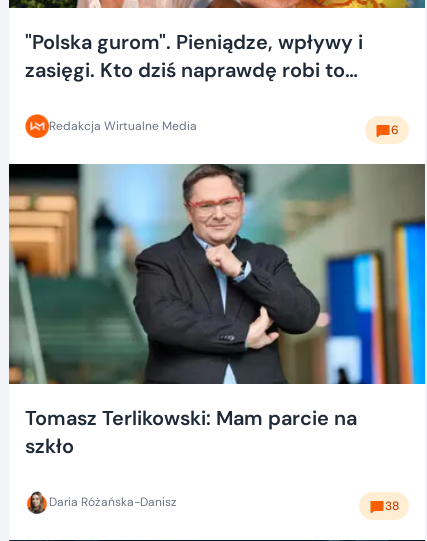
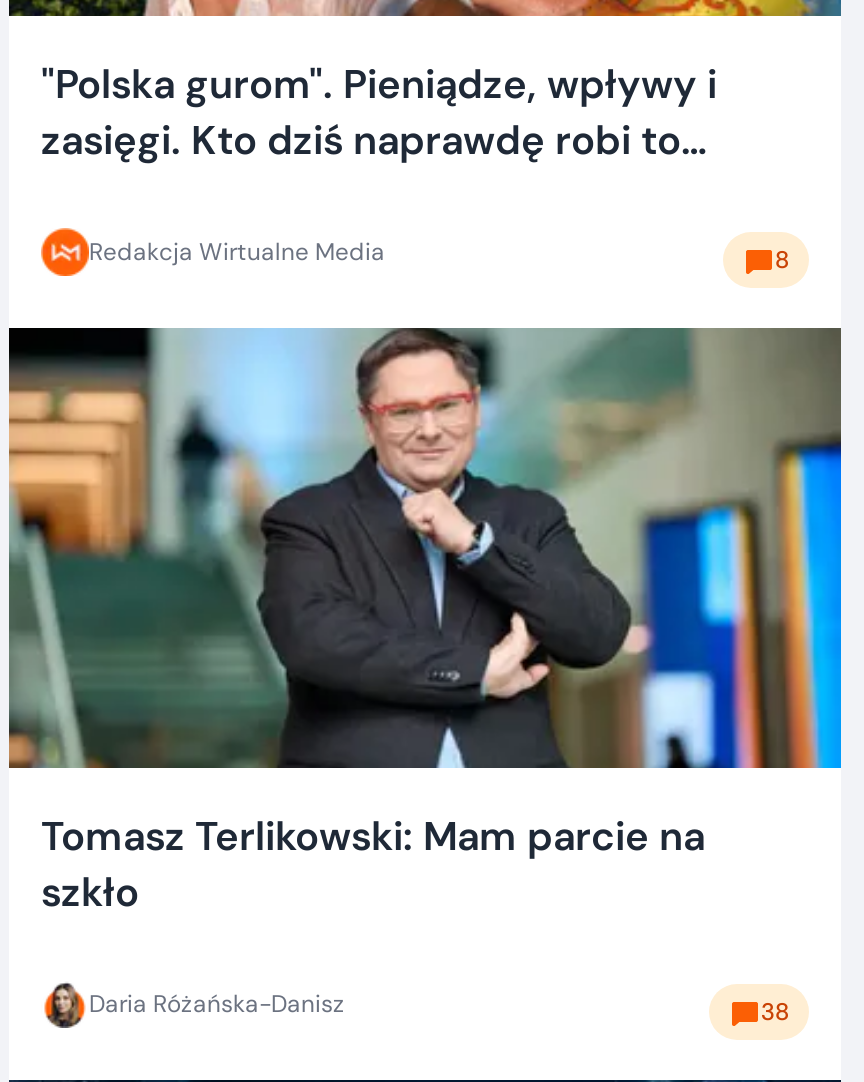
[391,122,399,138] 6 -> [775,244,789,276] 8

